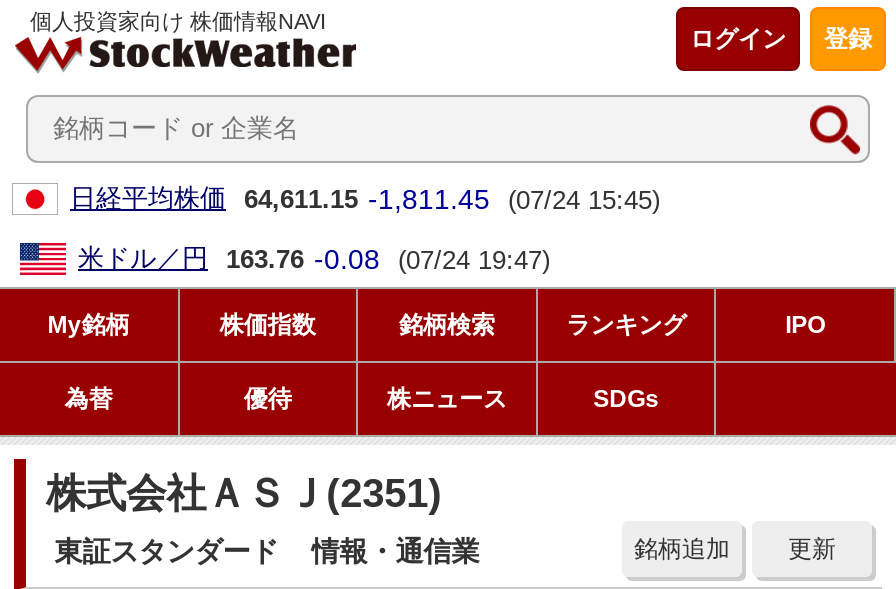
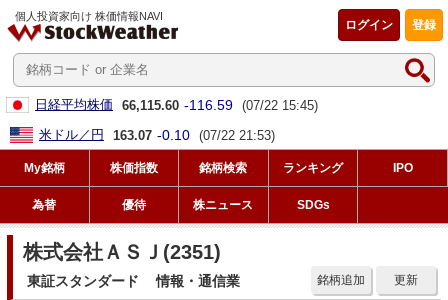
[70,182,660,214] 日経平均株価 64,611.15 -1,811.45 (07/24 15:45) -> [35,96,318,112] 日経平均株価 66,115.60 -116.59 (07/22 15:45)
[78,242,550,274] 米ドル／円 163.76 -0.08 (07/24 19:47) -> [39,126,275,142] 米ドル／円 163.07 -0.10 (07/22 21:53)

